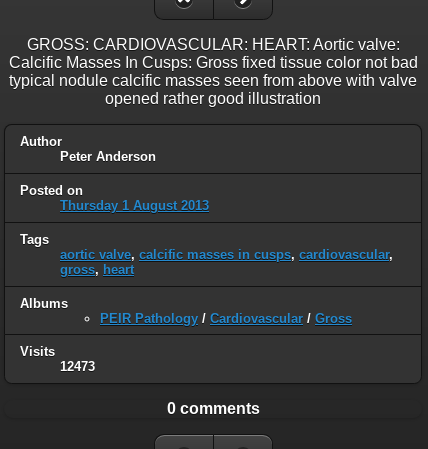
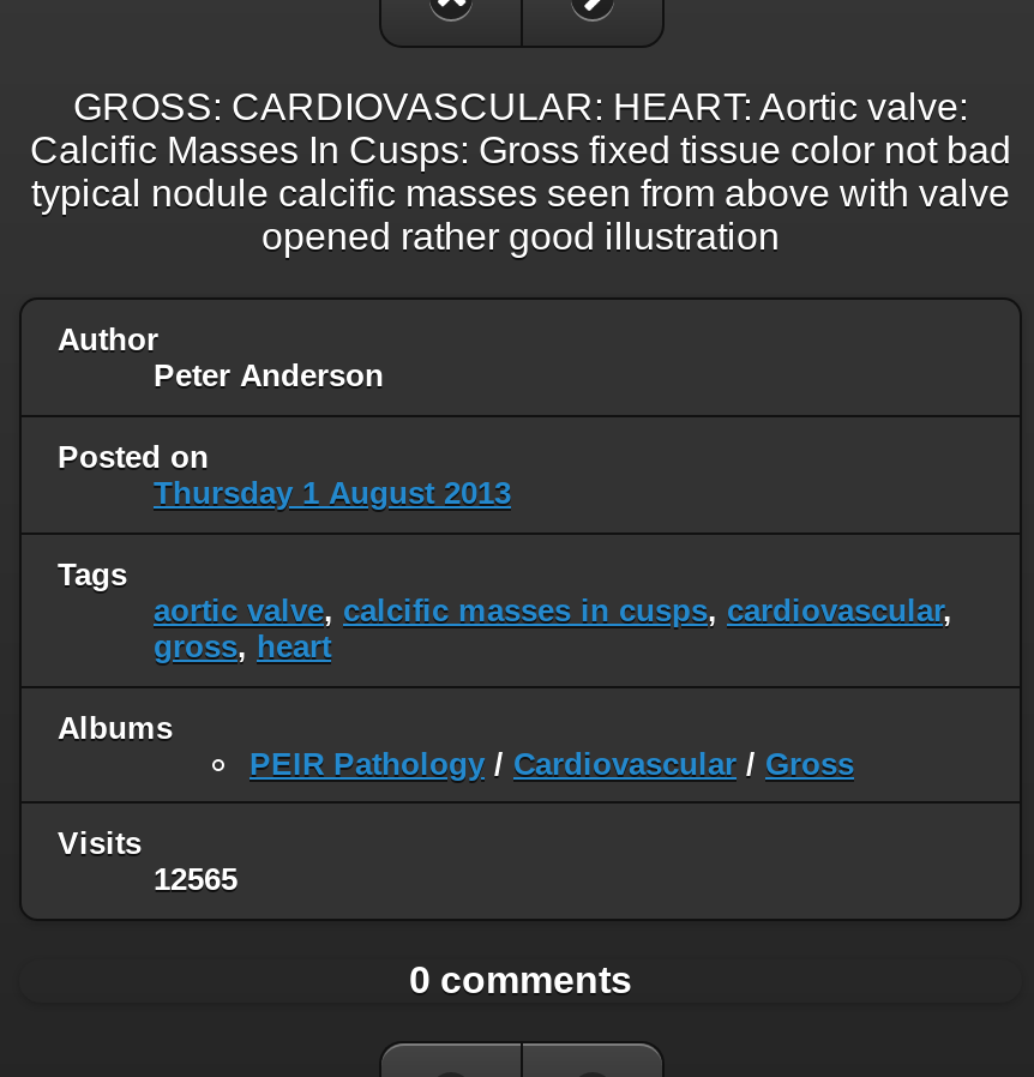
[60,359,95,374] 12473 -> [154,862,238,898] 12565

